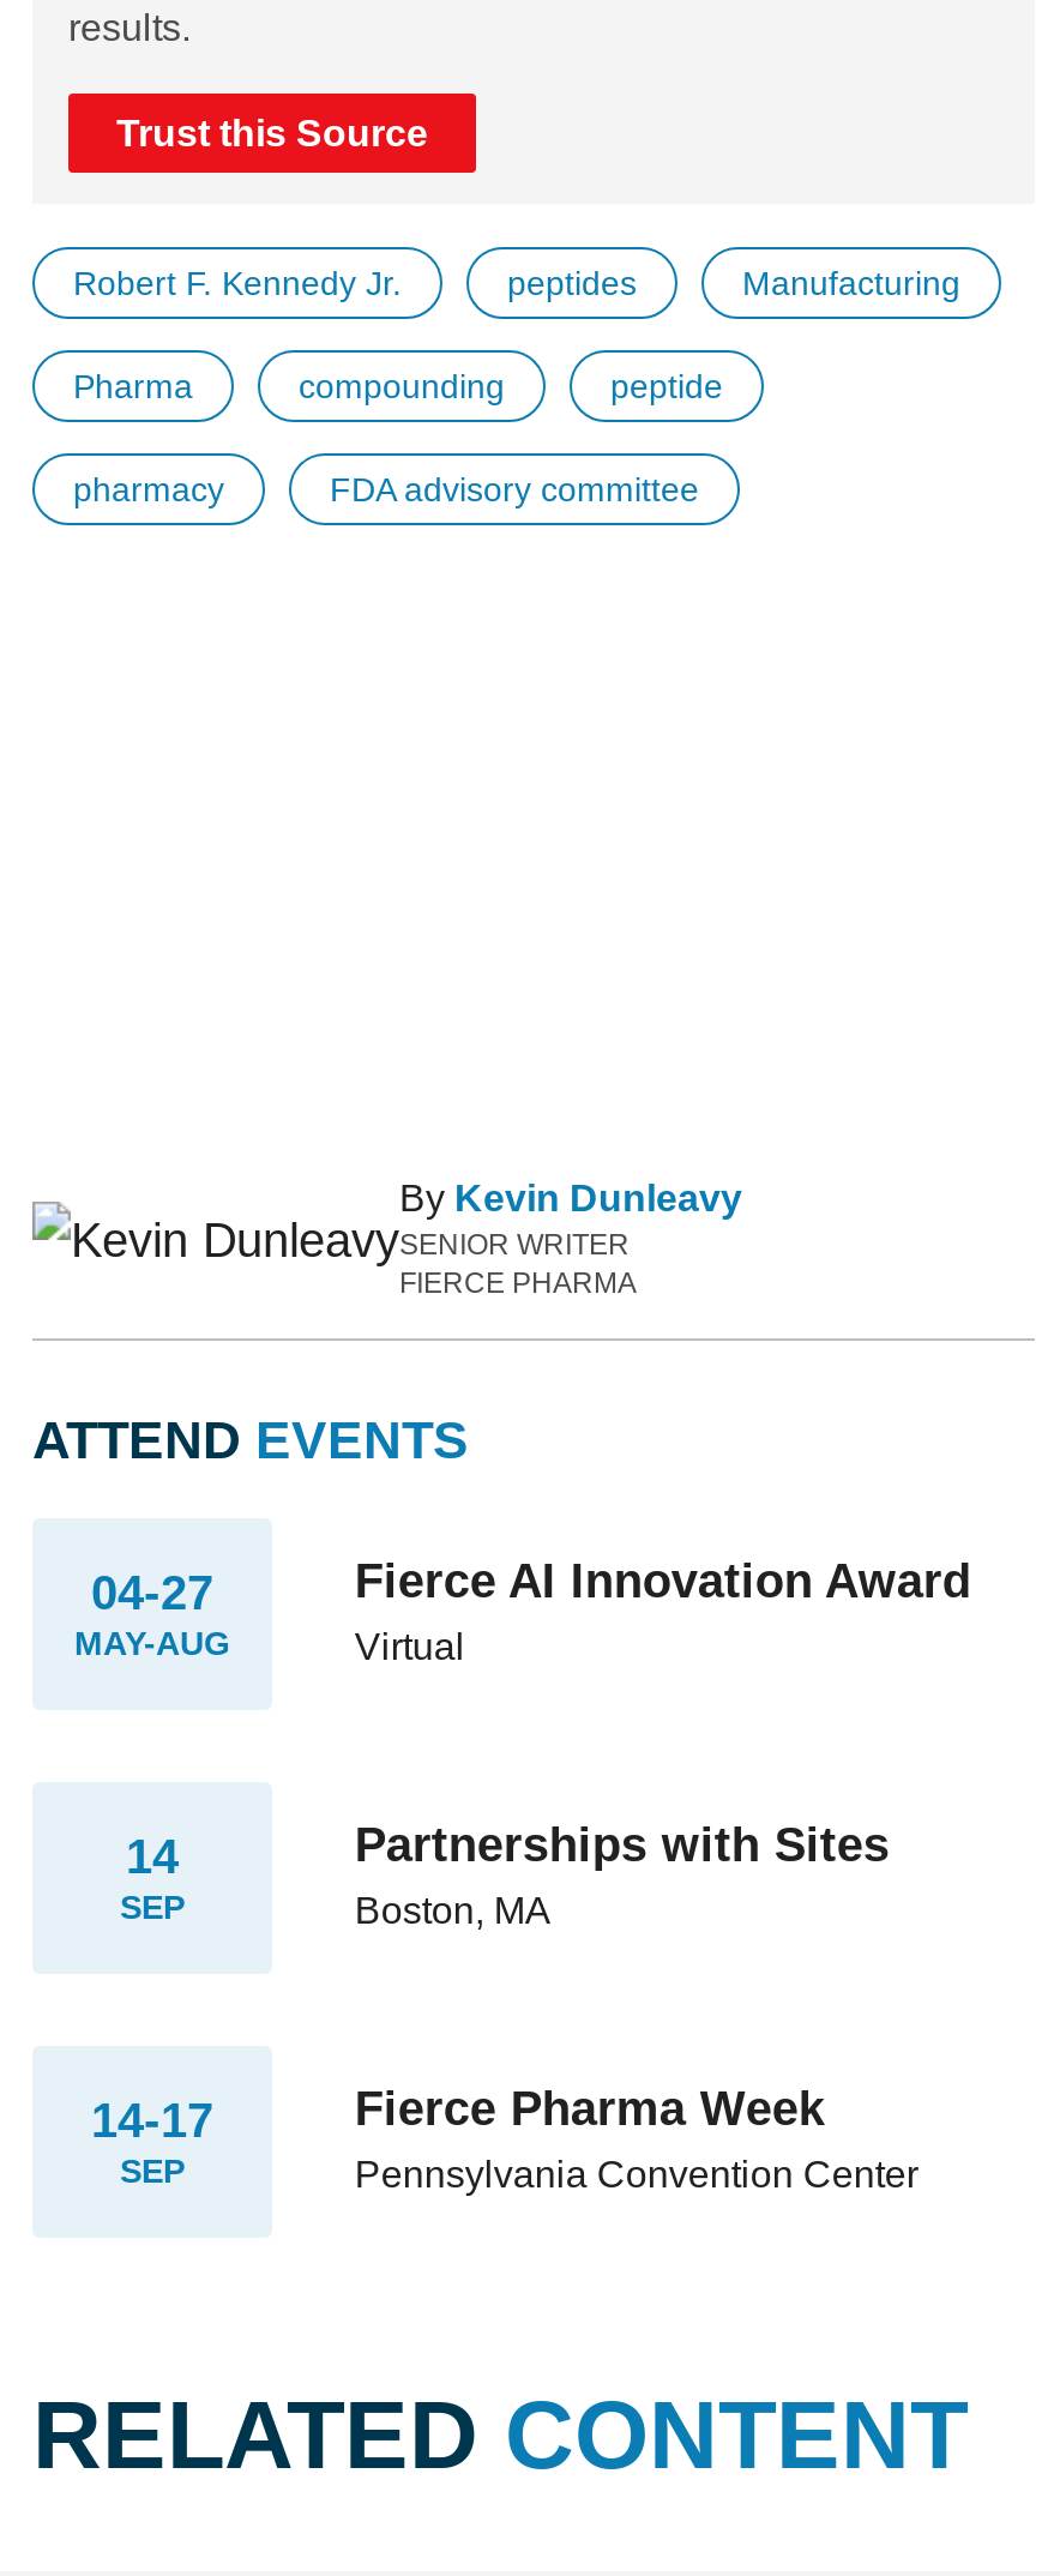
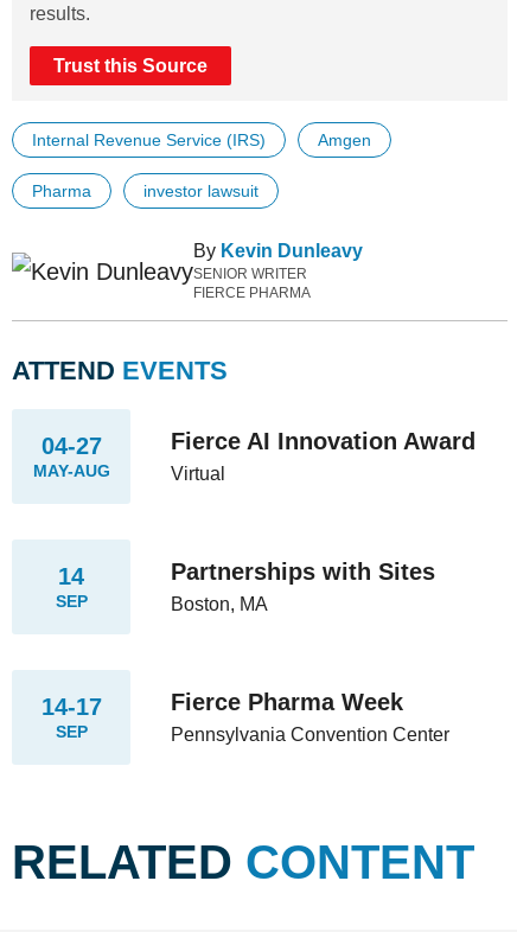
[73,265,960,303] Robert F. Kennedy Jr. | peptides | Manufacturing -> [32,131,371,150] Internal Revenue Service (IRS) | Amgen
[73,368,723,509] compounding | peptide | pharmacy | FDA advisory committee -> [143,182,258,201] investor lawsuit

